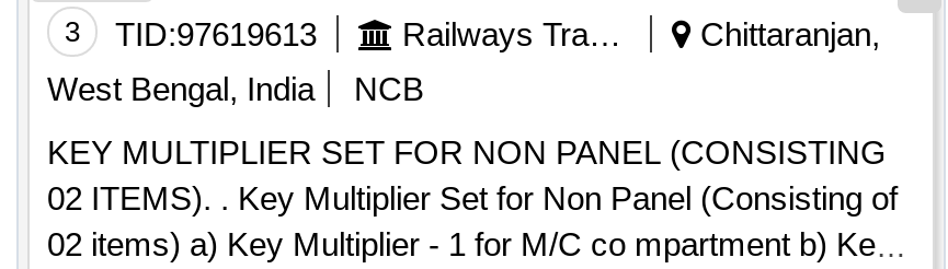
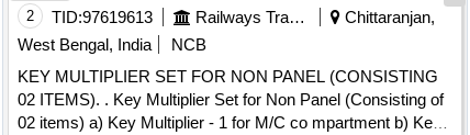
[65,16,317,53] 3 TID:97619613 -> [26,8,153,27] 2 TID:97619613

